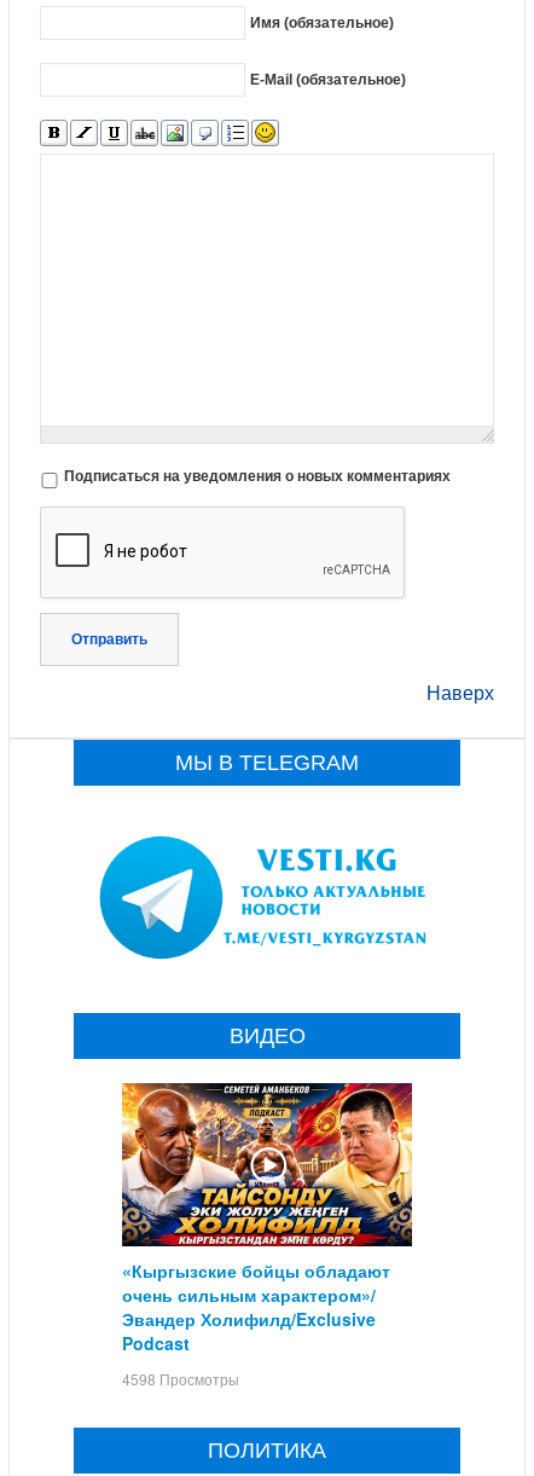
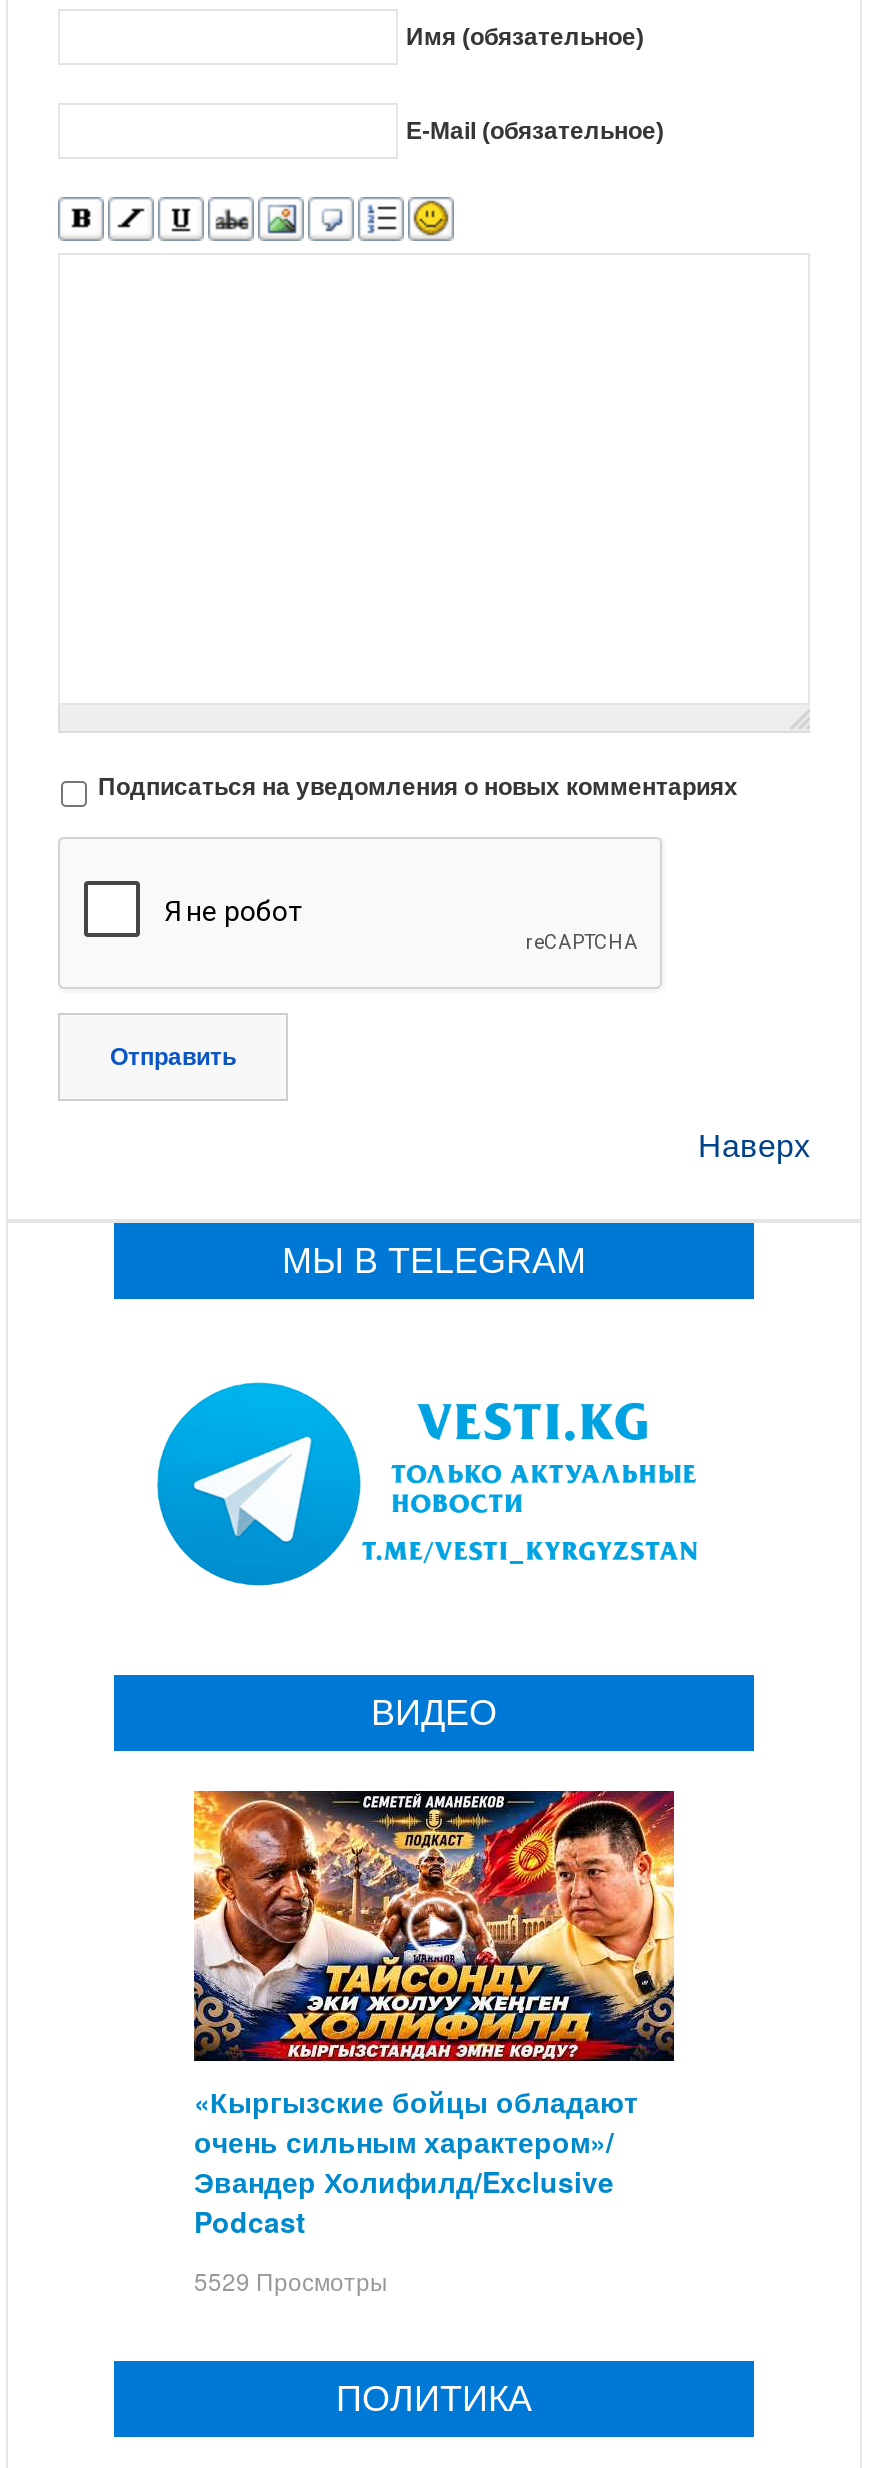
[122,1368,239,1389] 4598 Просмотры -> [194,2263,388,2297] 5529 Просмотры

